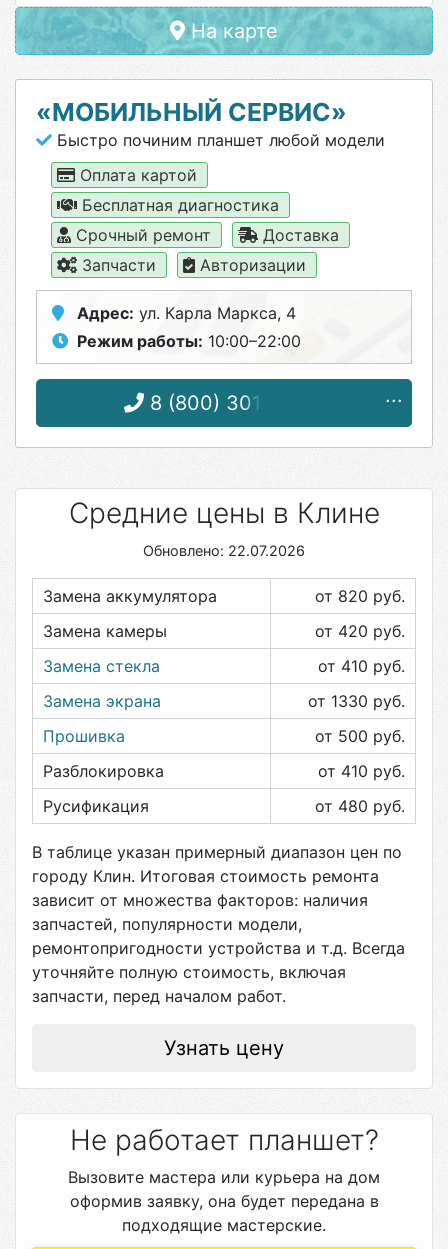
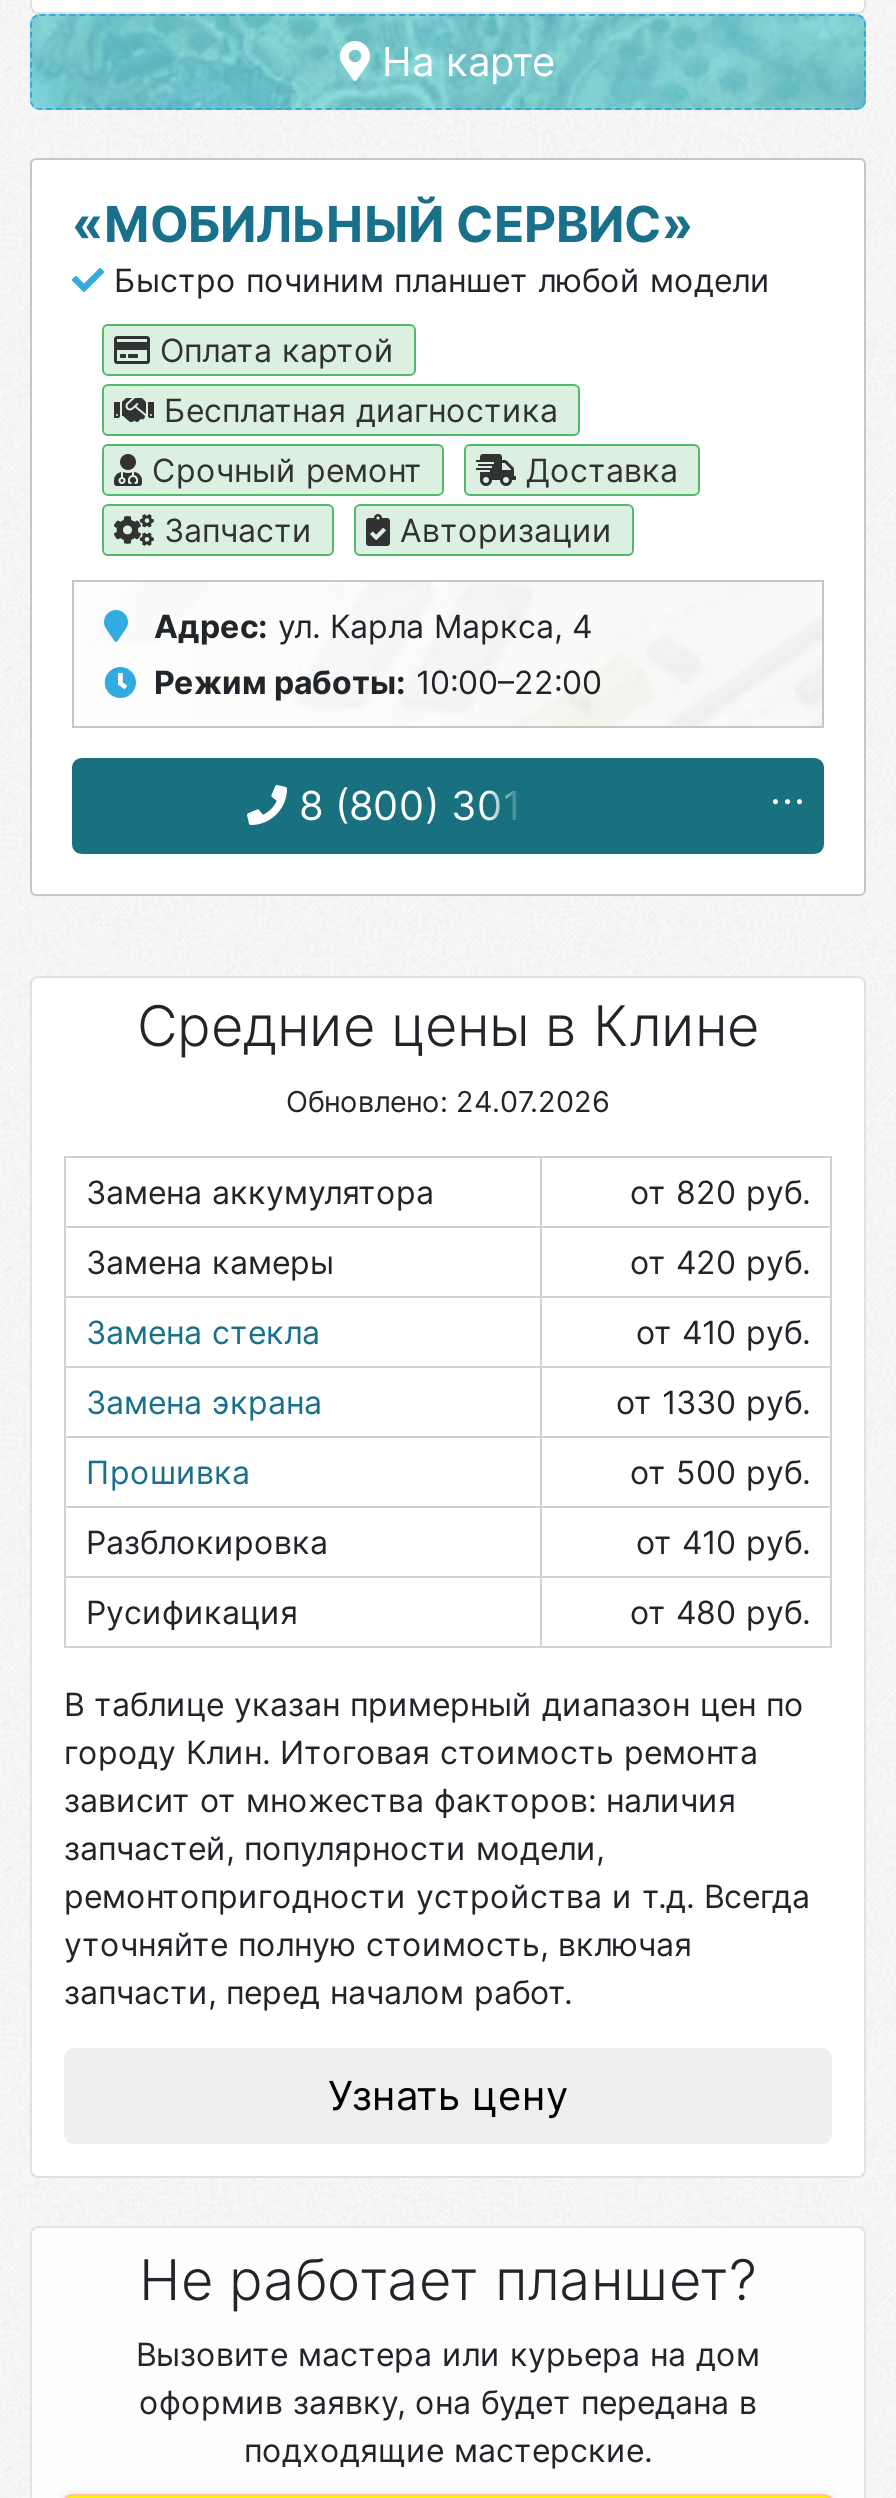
[143,542,305,559] Обновлено: 22.07.2026 -> [286,1084,610,1118] Обновлено: 24.07.2026

